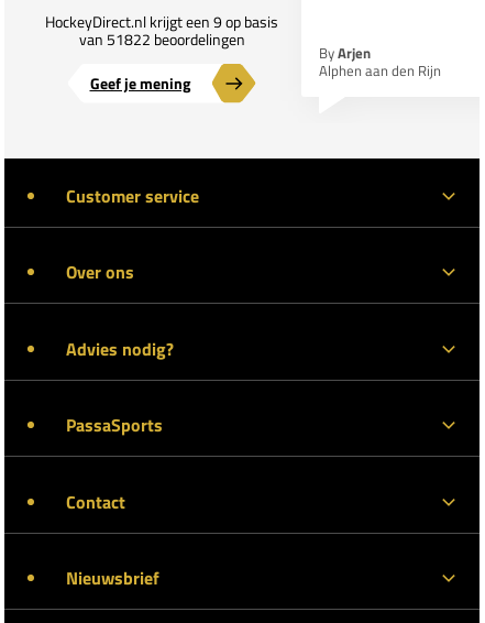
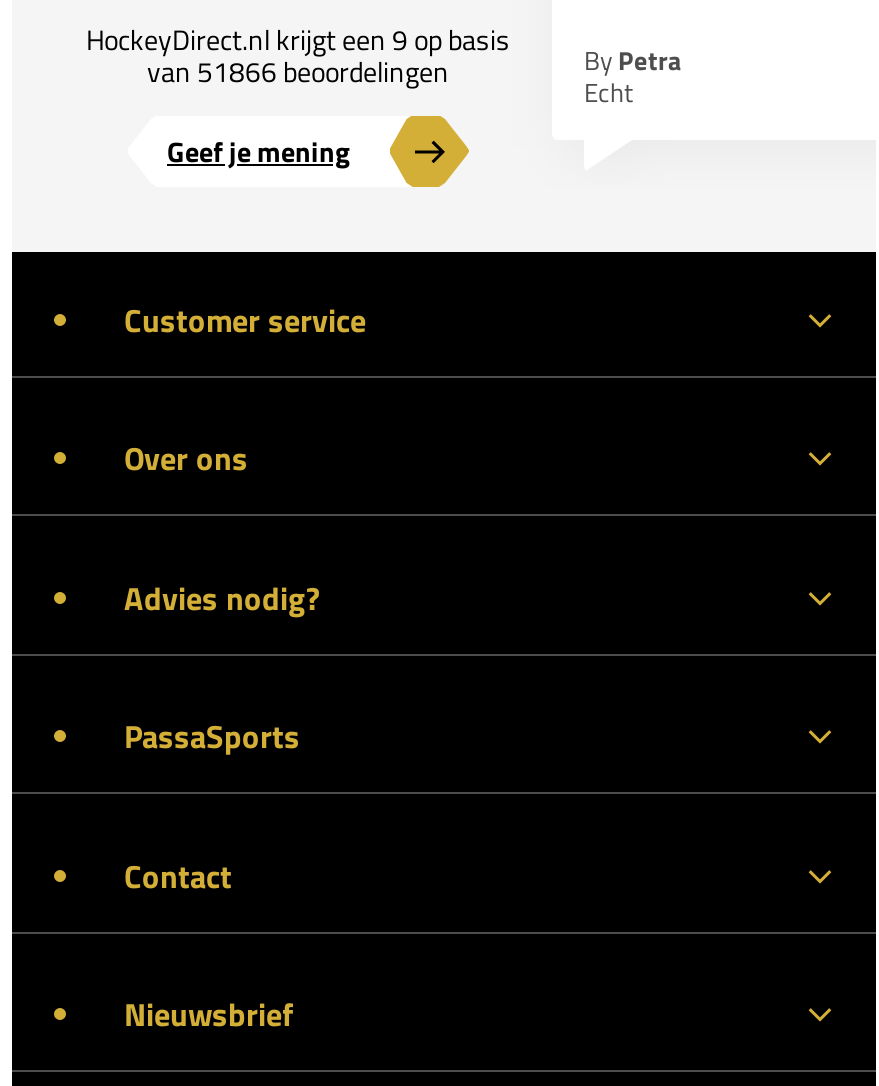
[79,27,245,50] van 51822 beoordelingen -> [147,49,449,91] van 51866 beoordelingen
[319,41,441,81] By Arjen | Alphen aan den Rijn -> [584,39,682,111] By Petra | Echt

